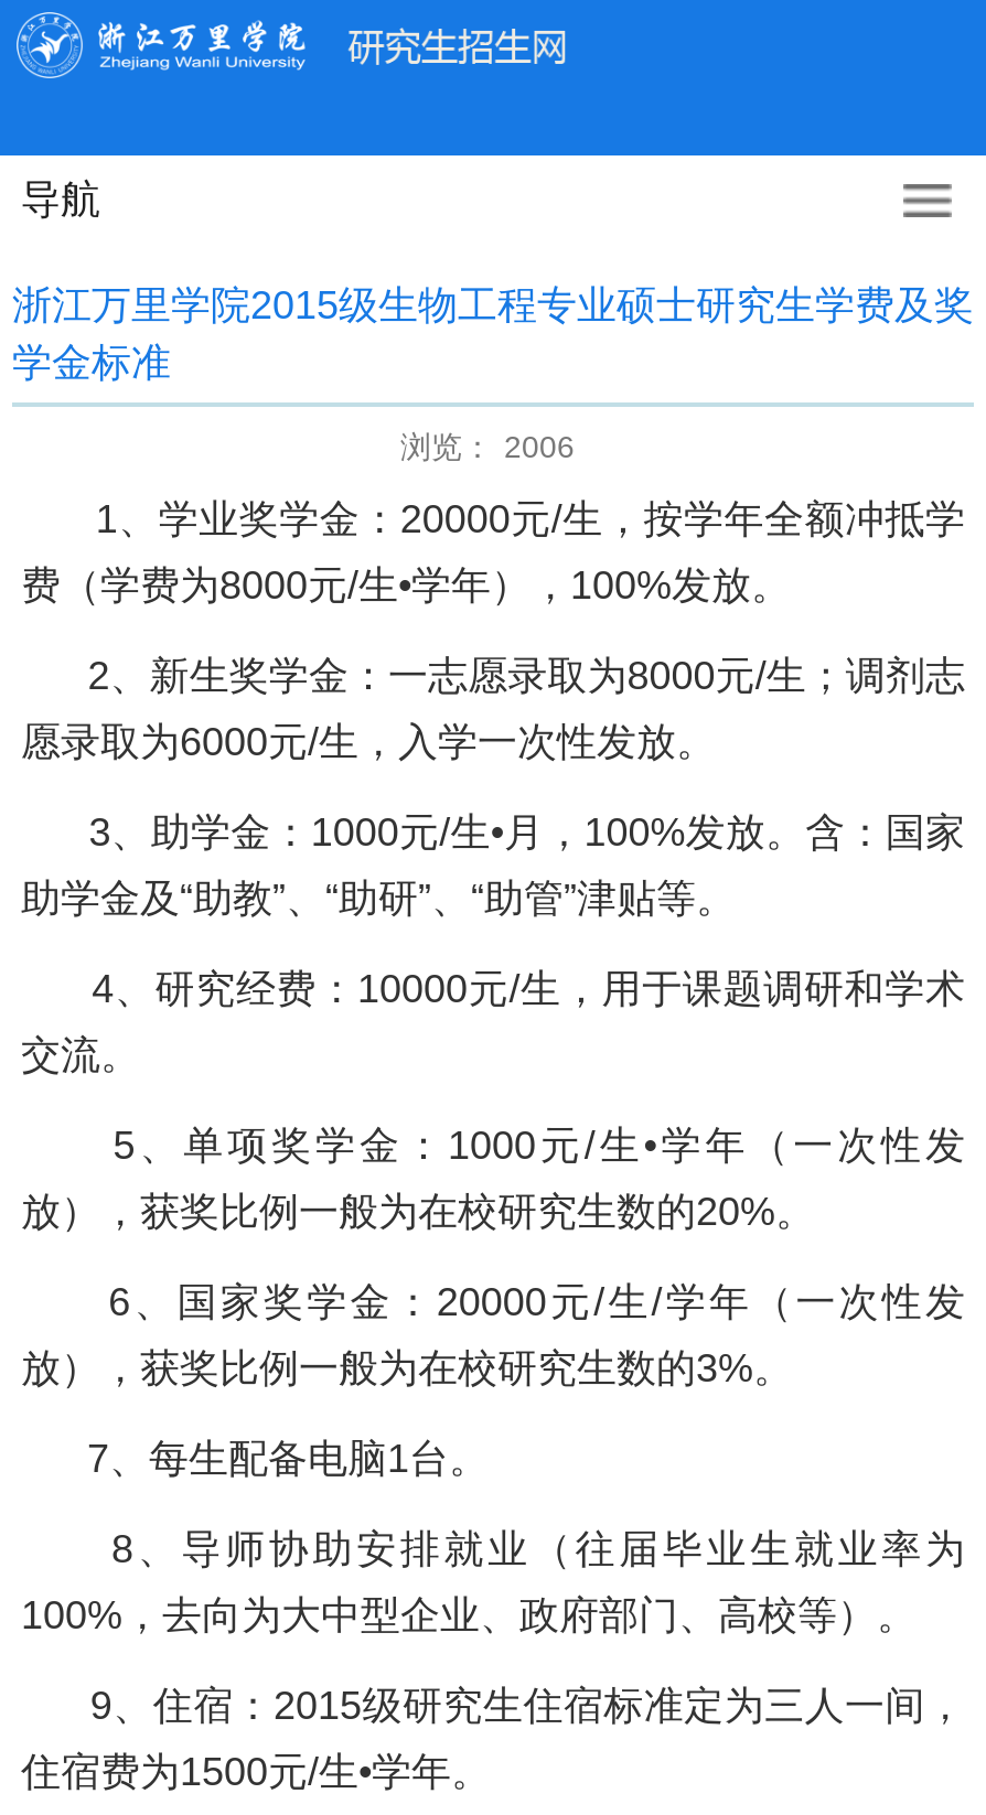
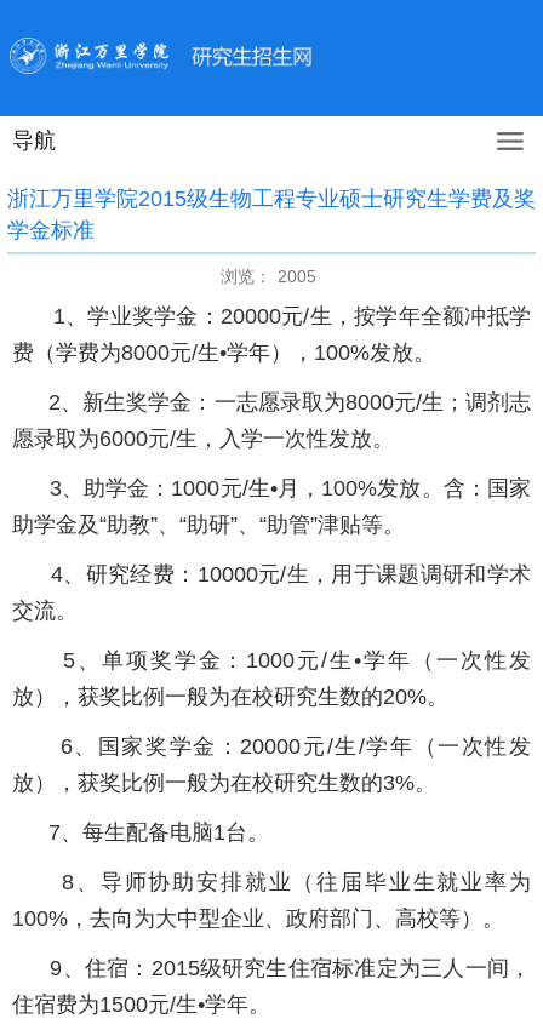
[400,428,575,463] 浏览： 2006 -> [221,266,316,285] 浏览： 2005

